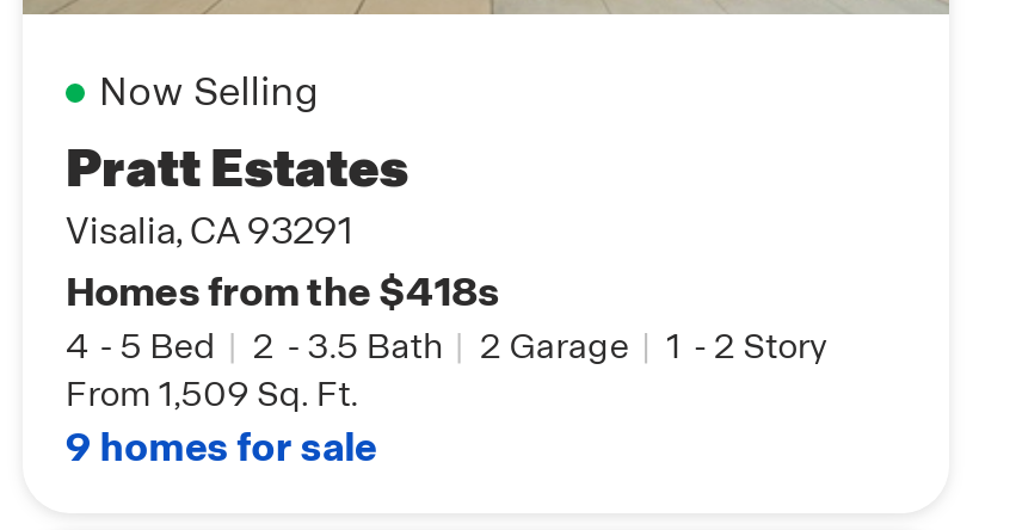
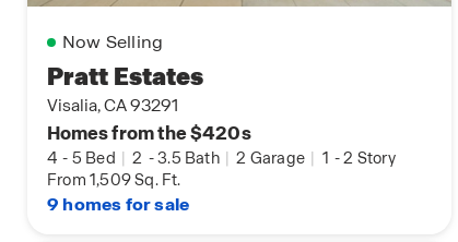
[66,264,500,317] Homes from the $418s -> [47,121,251,145] Homes from the $420s

